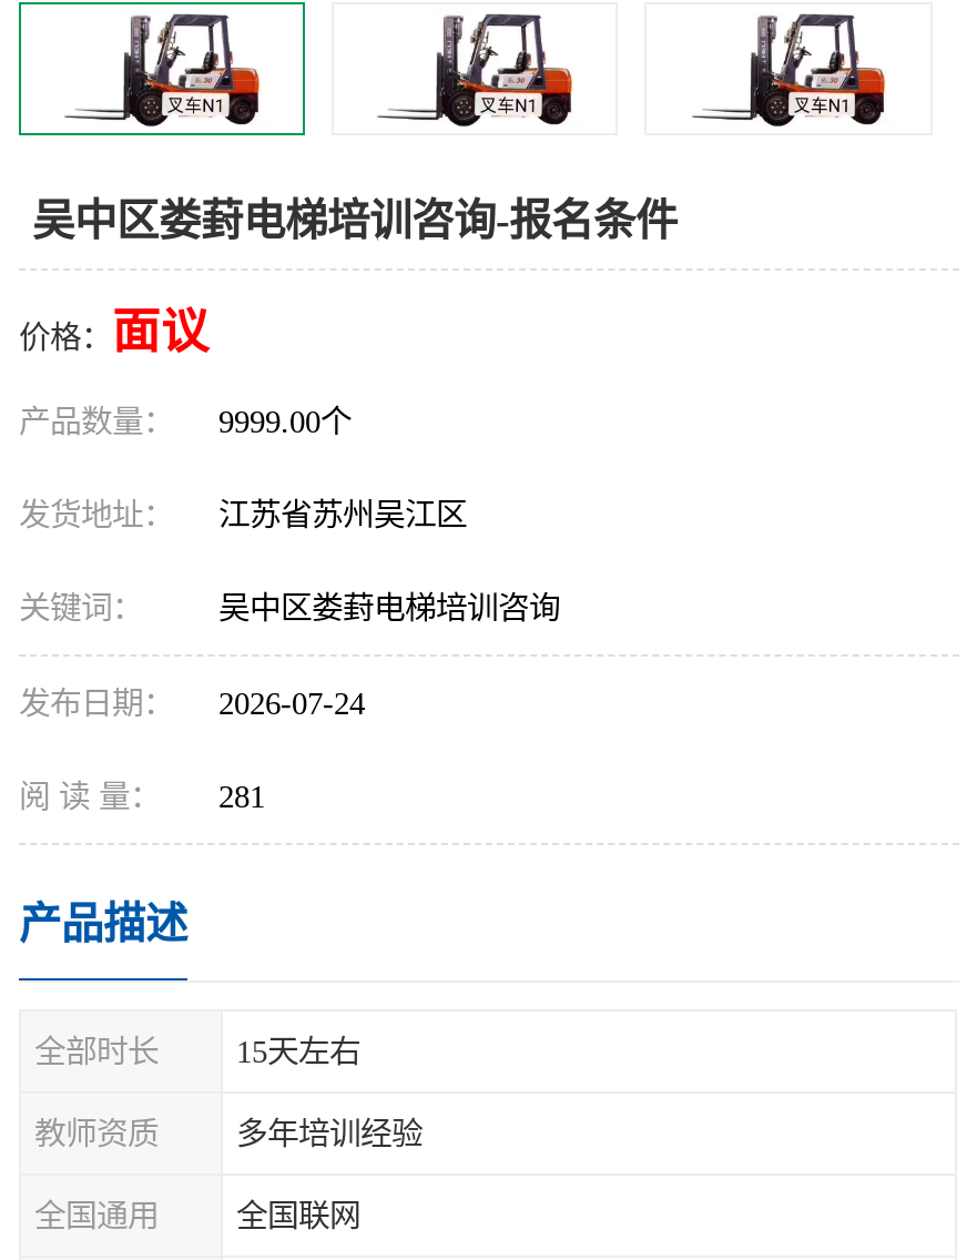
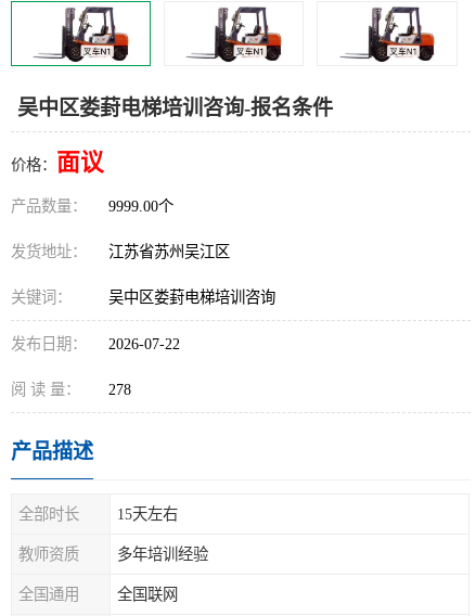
[19,685,365,721] 发布日期： 2026-07-24 -> [11,335,180,352] 发布日期： 2026-07-22
[19,779,265,814] 阅 读 量： 281 -> [11,381,131,398] 阅 读 量： 278

